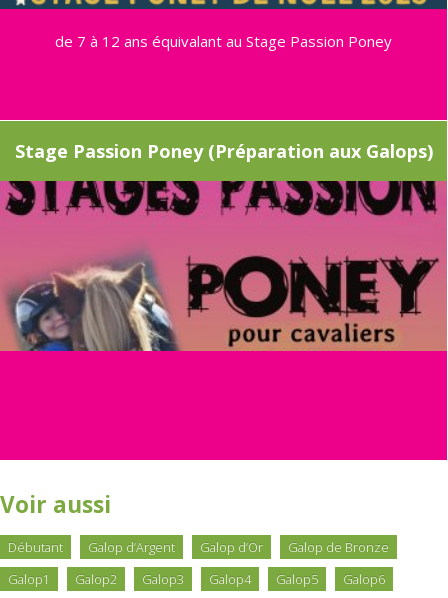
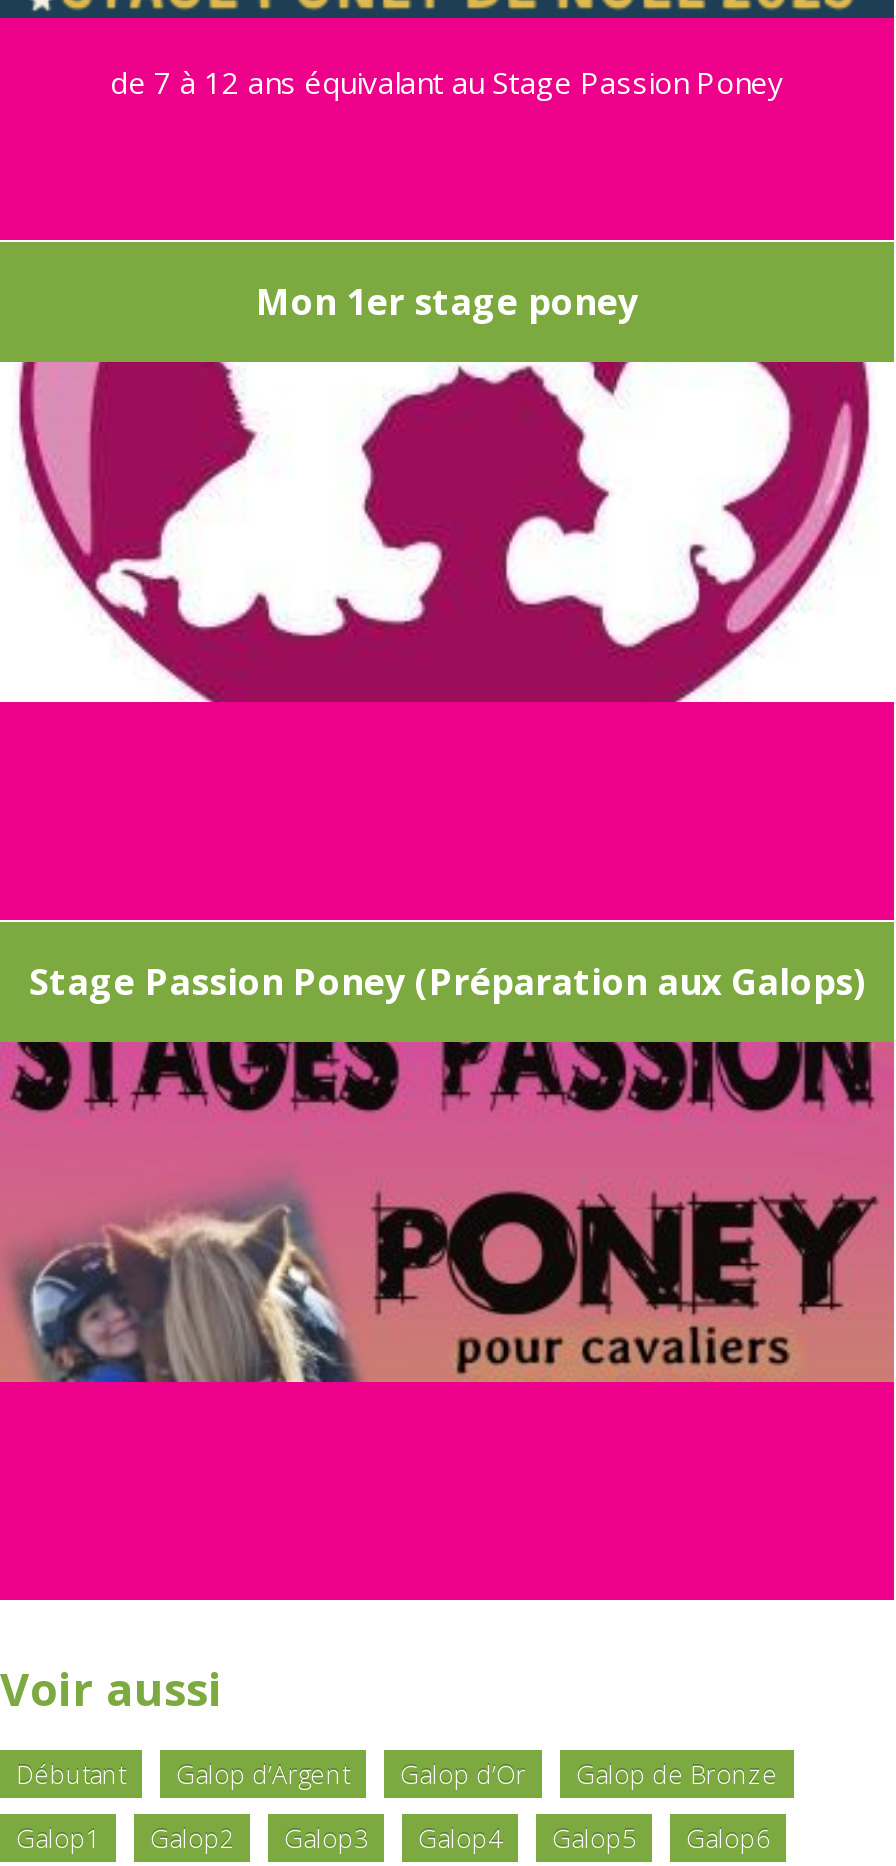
none -> [6,360,890,704] [image]
none -> [256,276,638,324] Mon 1er stage poney

